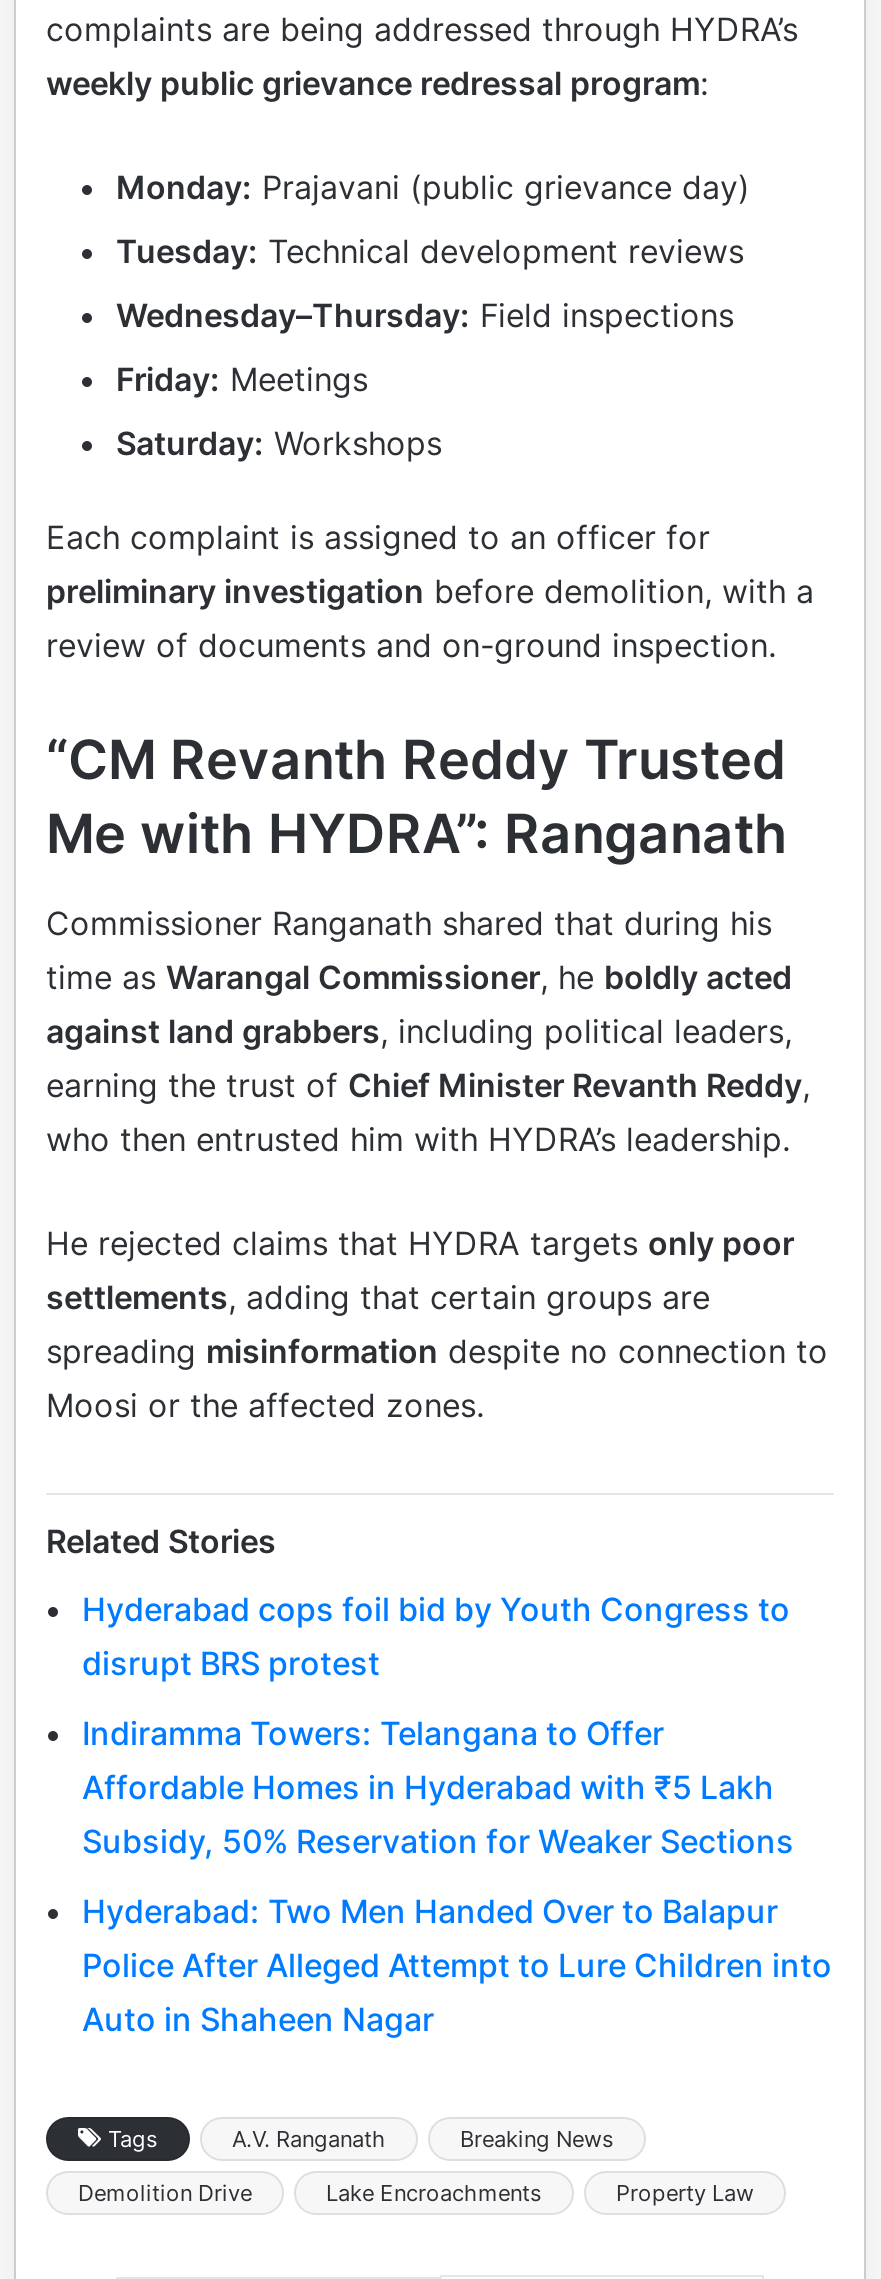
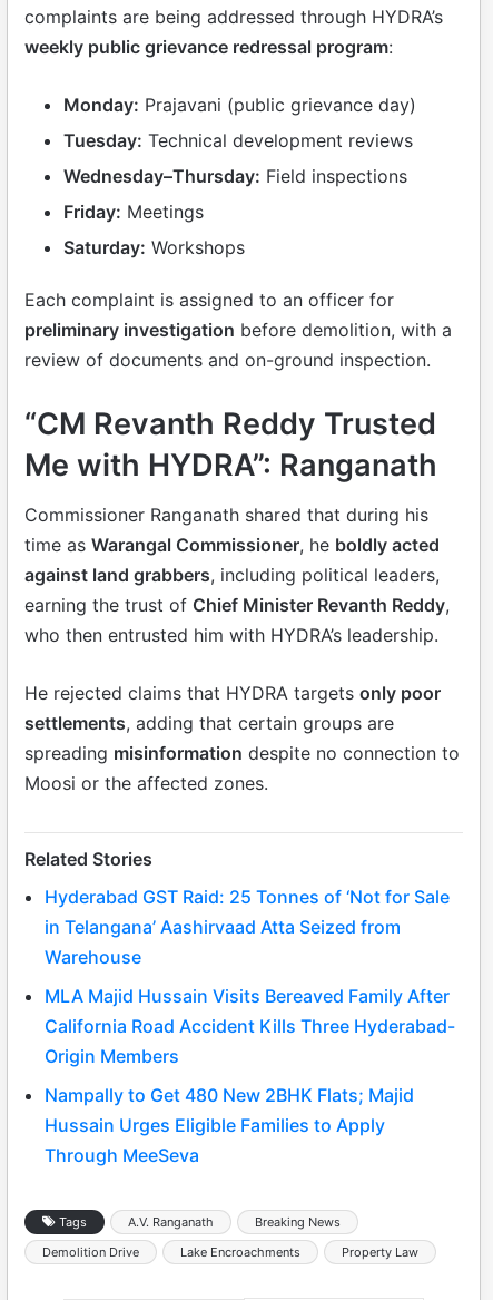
[82,1589,790,1683] Hyderabad cops foil bid by Youth Congress to | disrupt BRS protest -> [45,886,450,968] Hyderabad GST Raid: 25 Tonnes of ‘Not for Sale | in Telangana’ Aashirvaad Atta Seized from | Warehouse
[82,1713,794,1861] Indiramma Towers: Telangana to Offer | Affordable Homes in Hyderabad with ₹5 Lakh | Subsidy, 50% Reservation for Weaker Sections -> [45,985,455,1067] MLA Majid Hussain Visits Bereaved Family After | California Road Accident Kills Three Hyderabad- | Origin Members
[82,1891,832,2039] Hyderabad: Two Men Handed Over to Balapur | Police After Alleged Attempt to Lure Children into | Auto in Shaheen Nagar -> [45,1084,414,1167] Nampally to Get 480 New 2BHK Flats; Majid | Hussain Urges Eligible Families to Apply | Through MeeSeva

